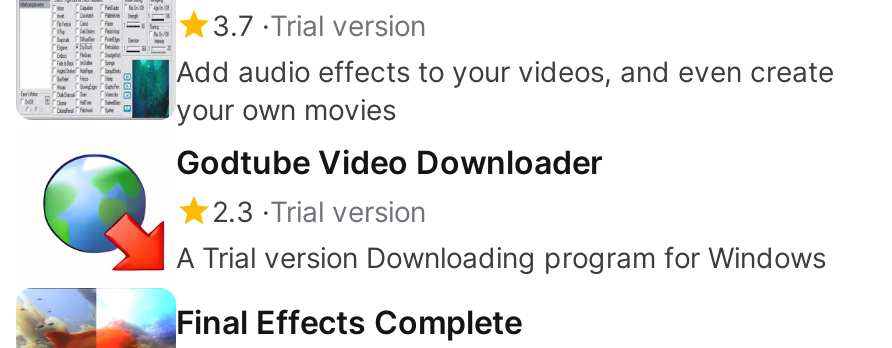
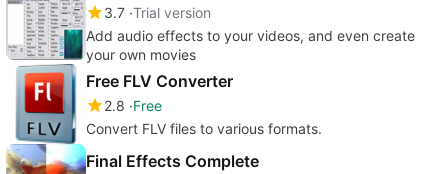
[36,128,826,288] [image] | Godtube Video Downloader | 2.3 Trial version | A Trial version Downloading program for Windows -> [15,63,322,145] [image] | Free FLV Converter | 2.8 Free | Convert FLV files to various formats.

